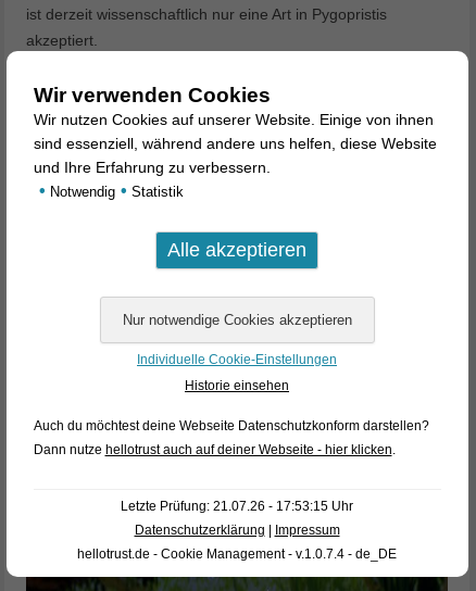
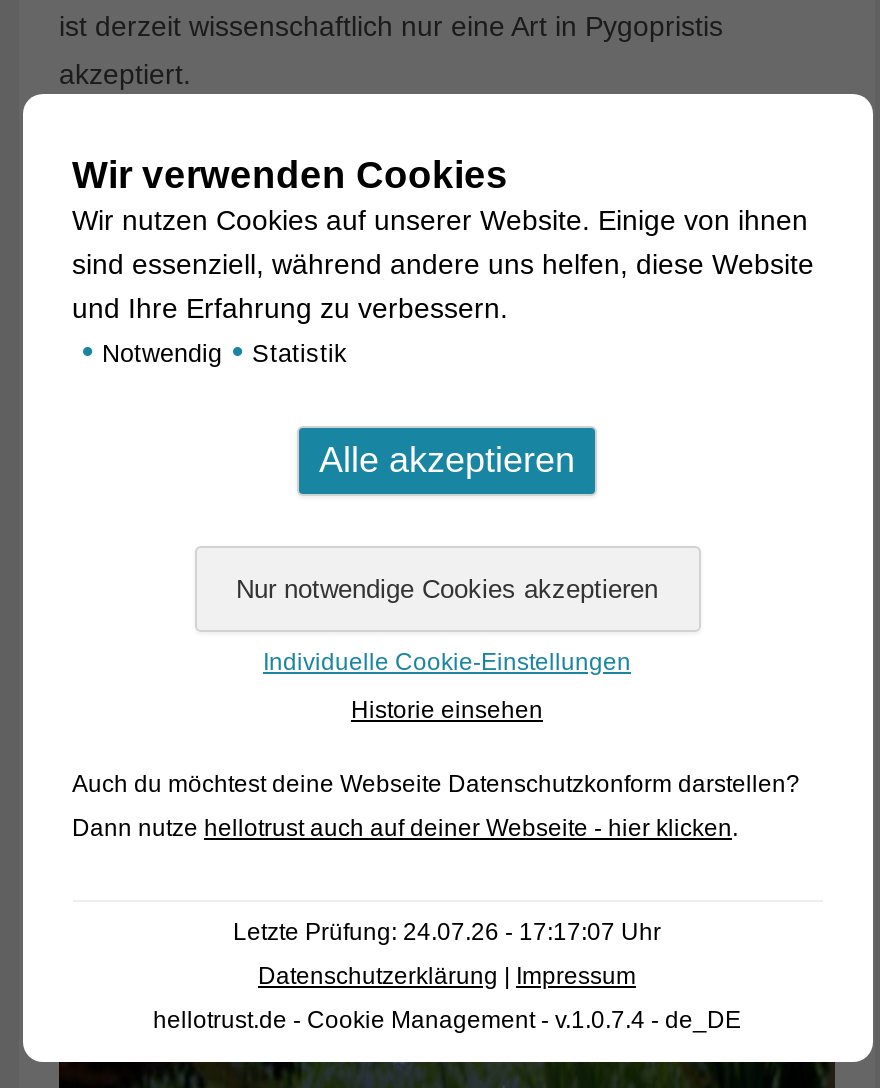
[121,499,353,514] Letzte Prüfung: 21.07.26 - 17:53:15 Uhr -> [233,918,661,946] Letzte Prüfung: 24.07.26 - 17:17:07 Uhr

